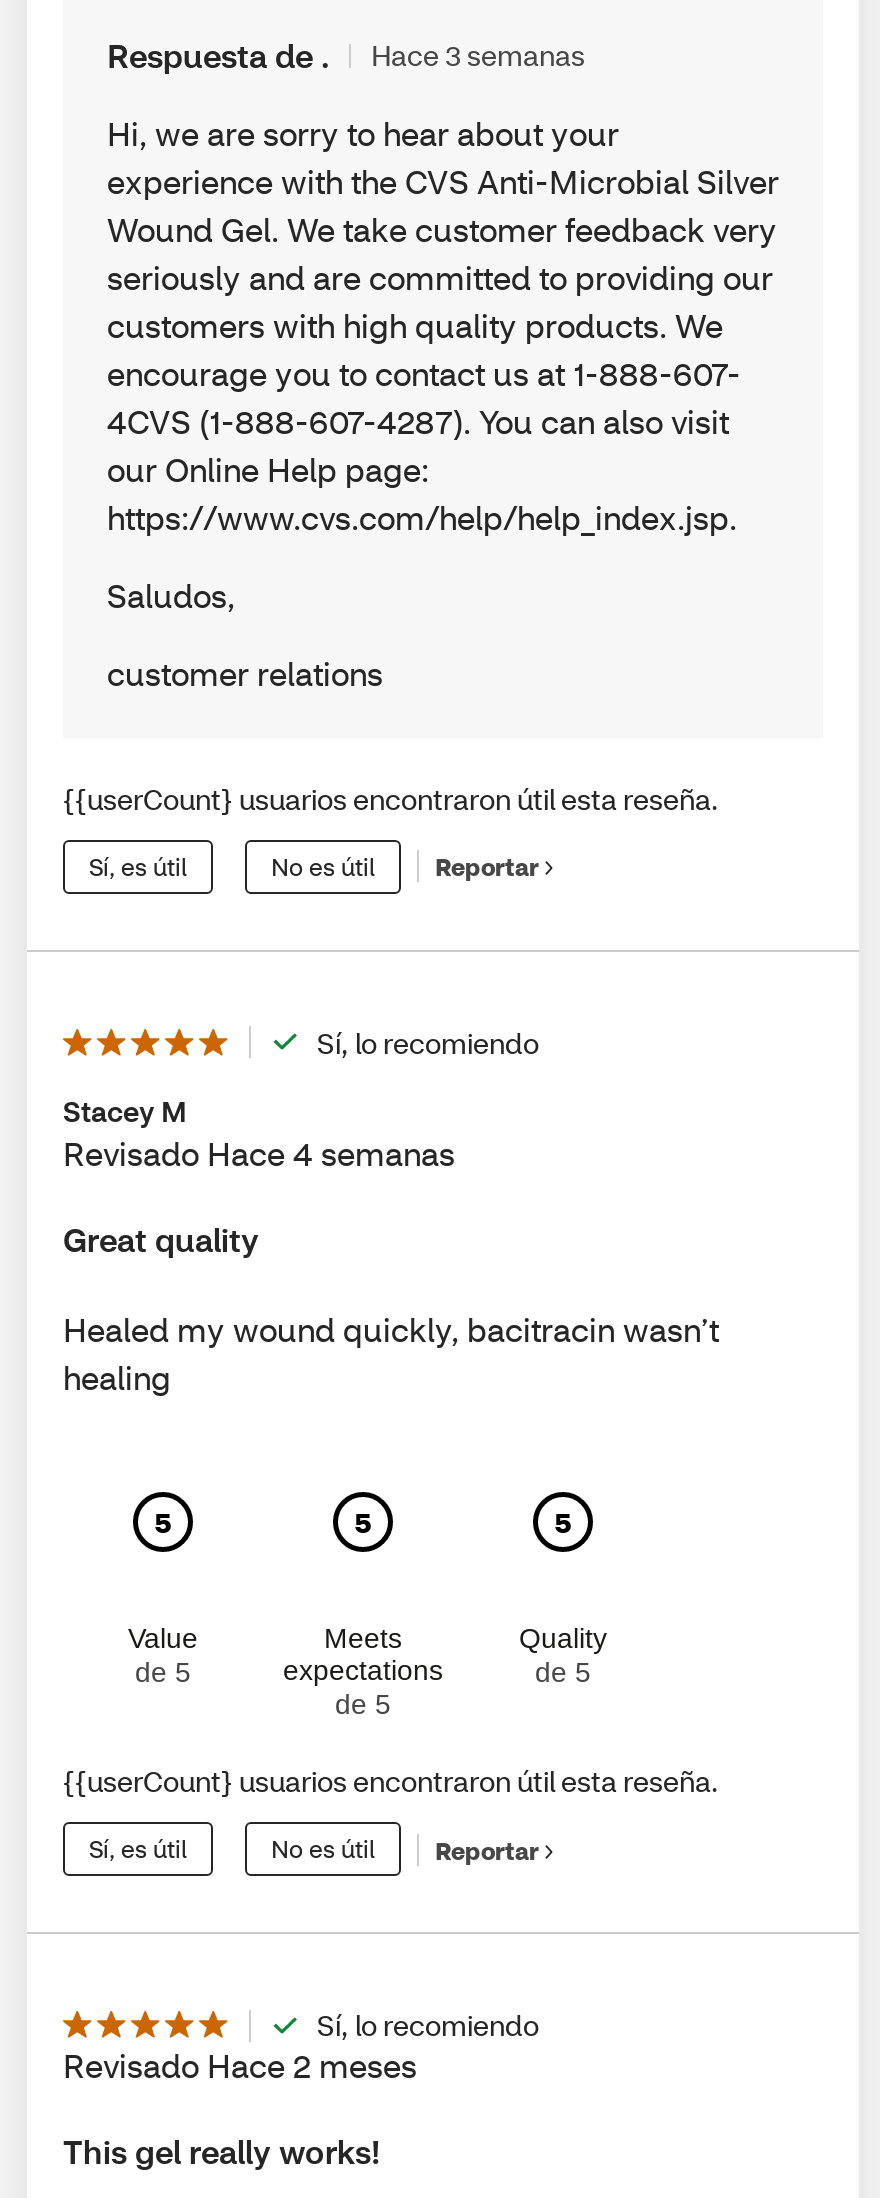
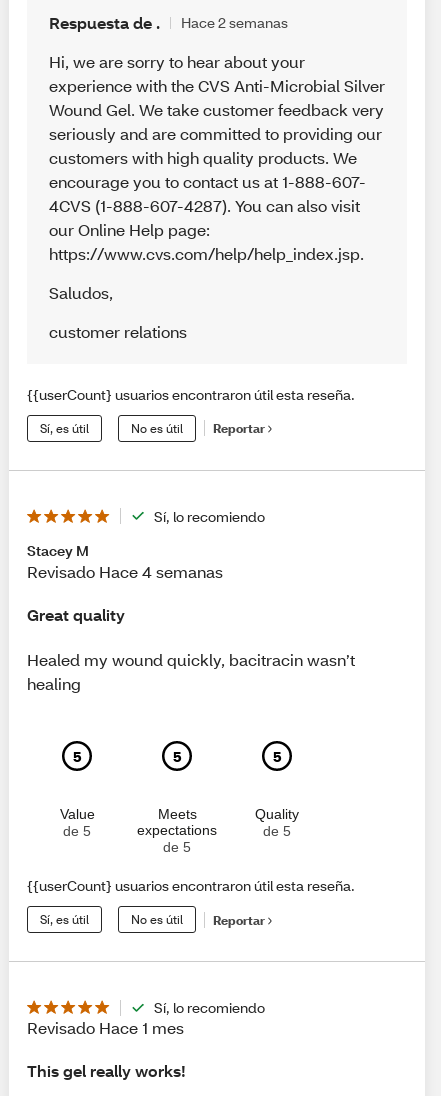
[107,33,585,75] Respuesta de . Hace 3 semanas -> [49,12,288,33] Respuesta de . Hace 2 semanas
[63,2044,417,2086] Revisado Hace 2 meses -> [27,1017,184,1038] Revisado Hace 1 mes

